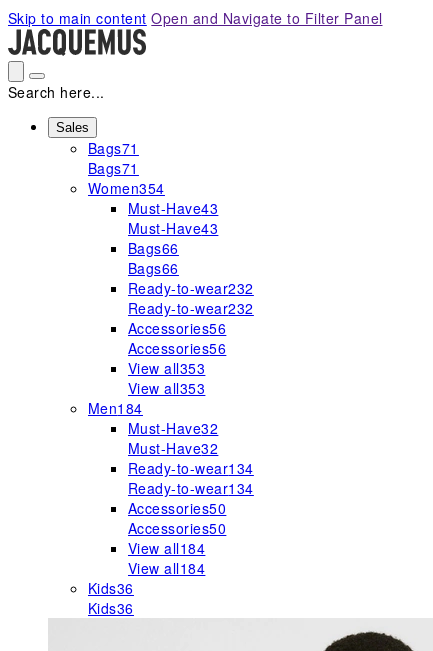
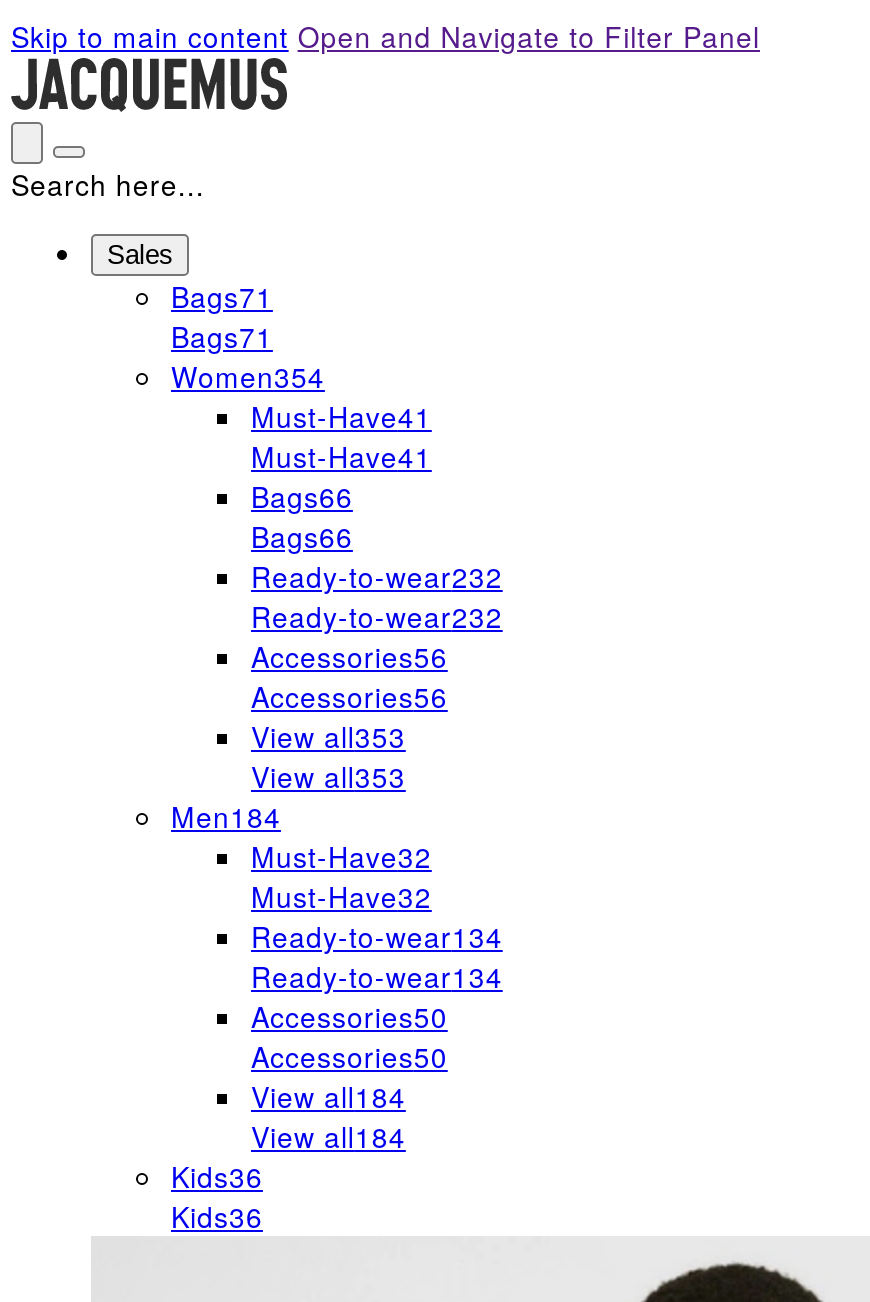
[128,198,218,218] Must-Have43 -> [251,396,432,436] Must-Have41
[128,218,218,238] Must-Have43 -> [251,436,432,476] Must-Have41

